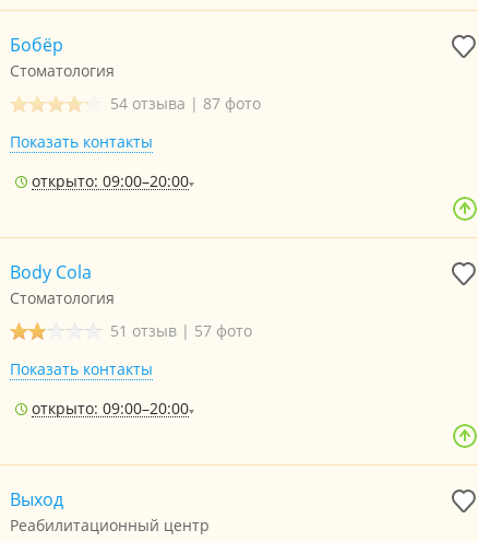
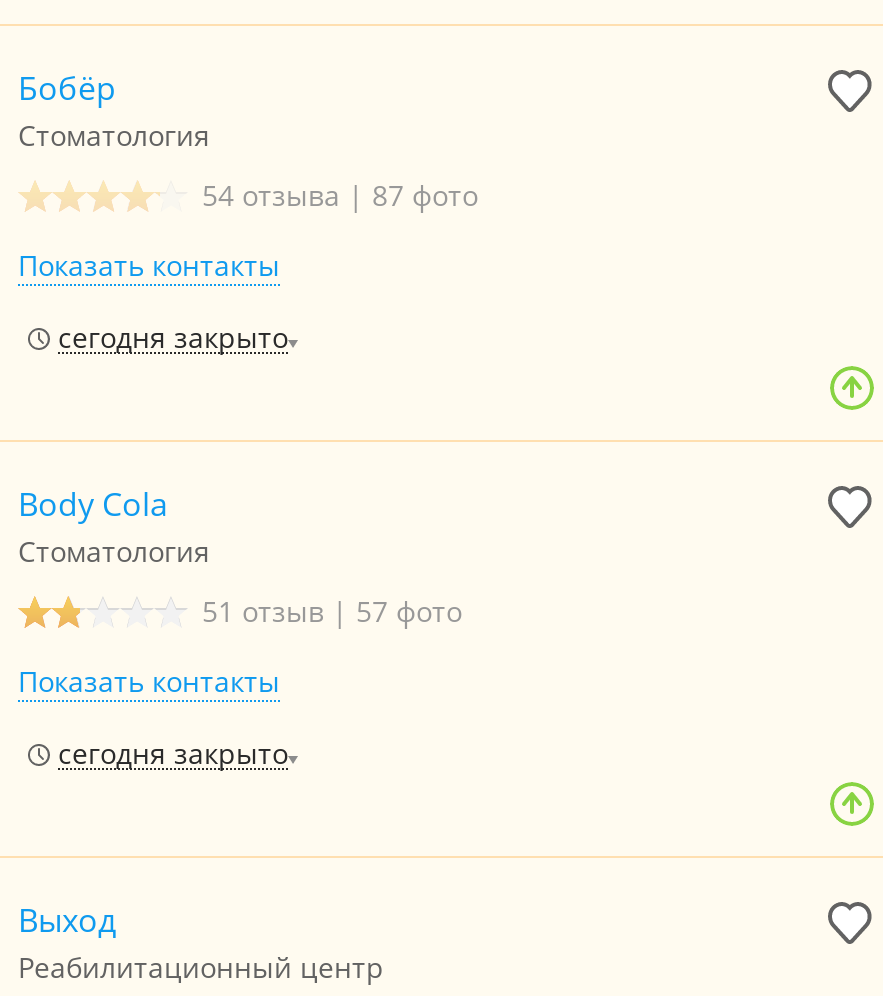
[32,170,189,191] открыто: 09:00–20:00 -> [58,318,288,356] сегодня закрыто
[32,398,189,418] открыто: 09:00–20:00 -> [58,734,288,772] сегодня закрыто

